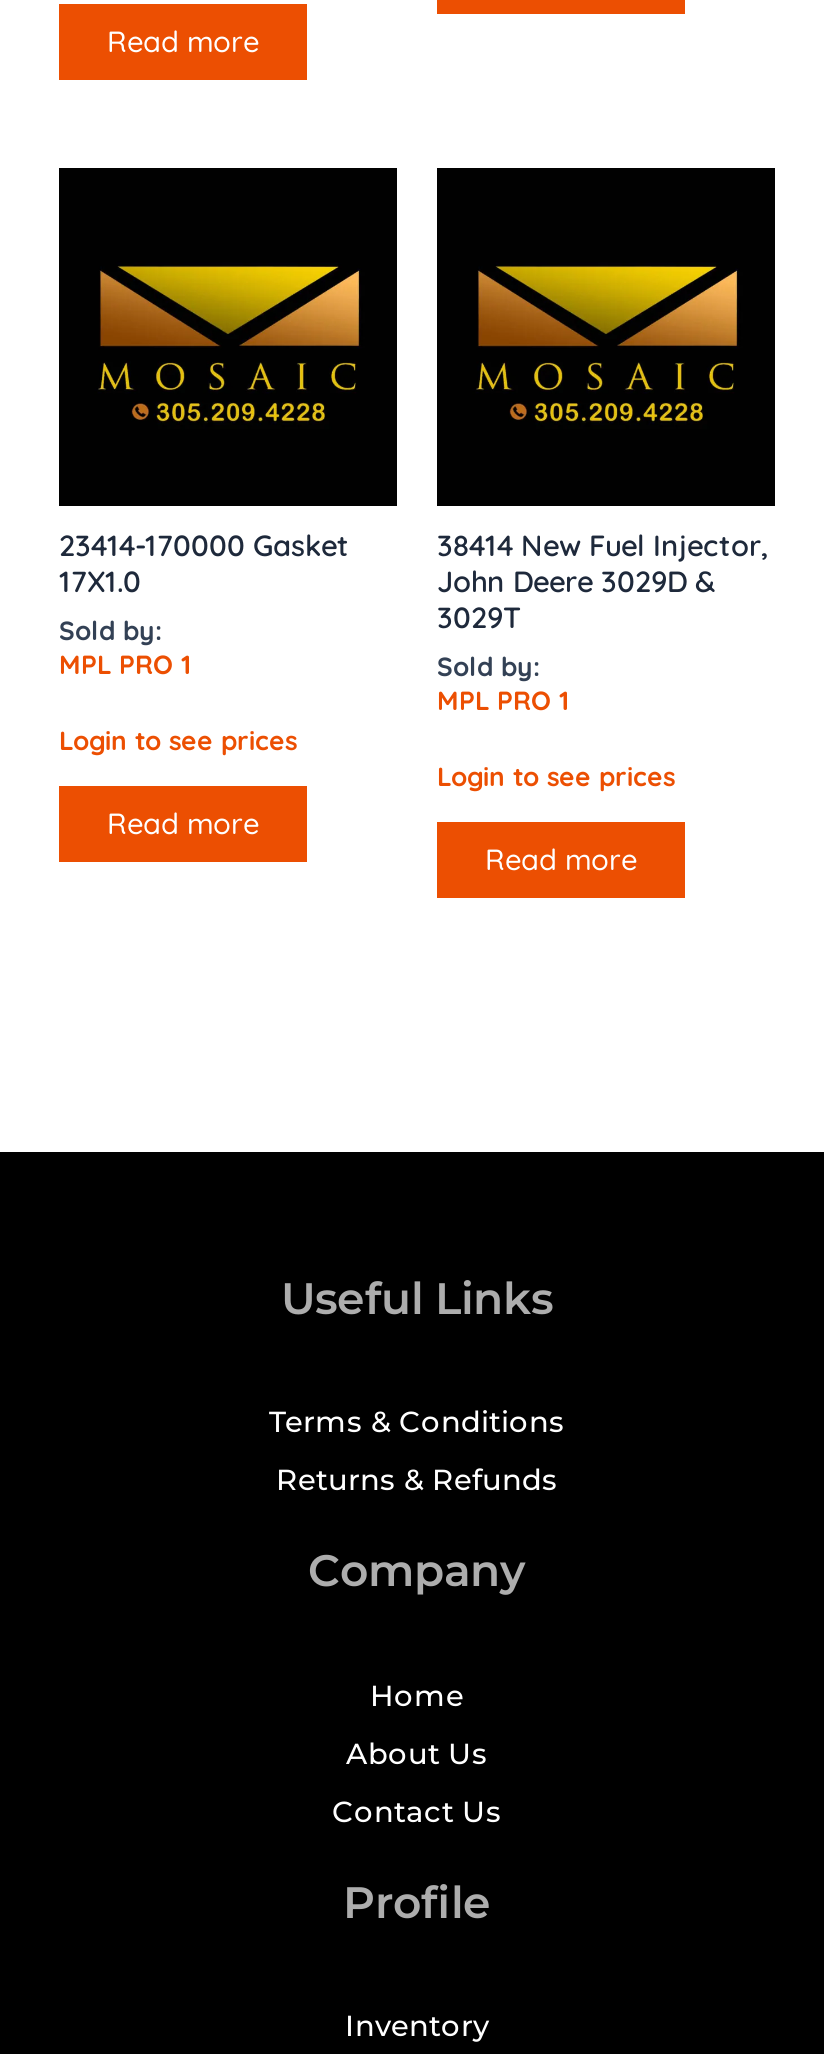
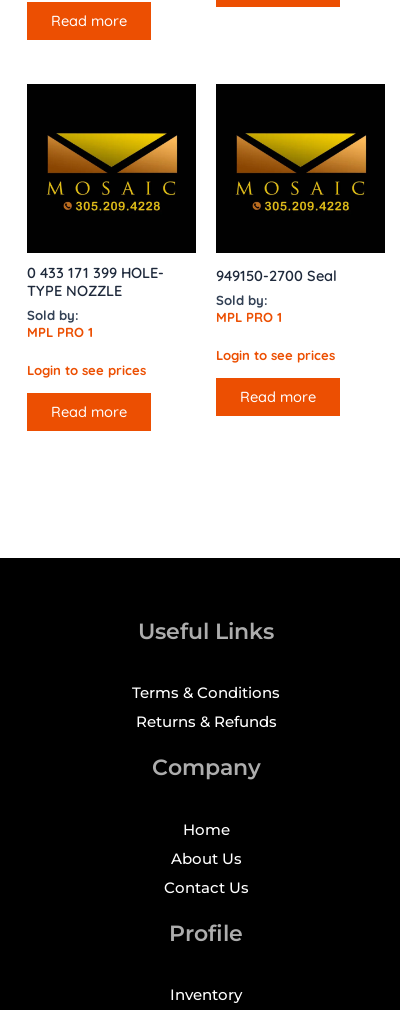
[59,526,349,600] 23414-170000 Gasket | 17X1.0 -> [27,263,164,300] 0 433 171 399 HOLE- | TYPE NOZZLE
[437,526,769,636] 38414 New Fuel Injector, | John Deere 3029D & | 3029T -> [216,266,337,285] 949150-2700 Seal

